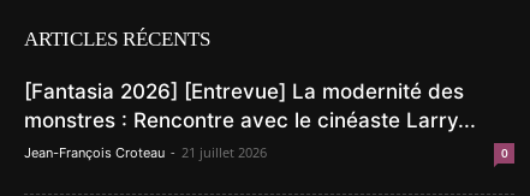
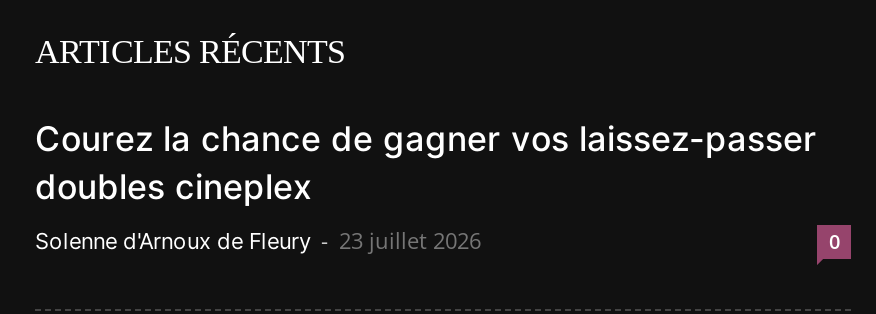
[24,79,476,161] [Fantasia 2026] [Entrevue] La modernité des | monstres : Rencontre avec le cinéaste Larry... | Jean-François Croteau - 21 juillet 2026 -> [35,120,817,256] Courez la chance de gagner vos laissez-passer | doubles cineplex | Solenne d'Arnoux de Fleury - 23 juillet 2026

